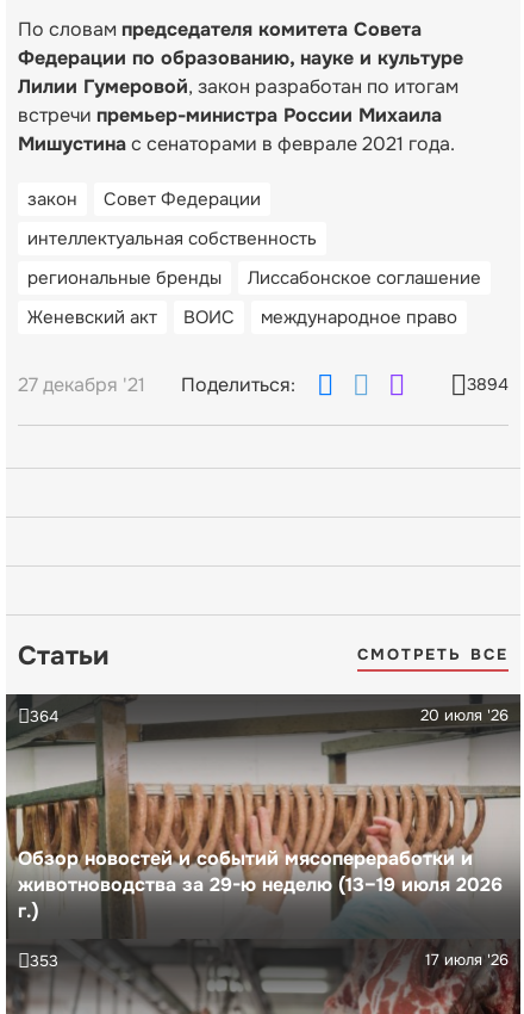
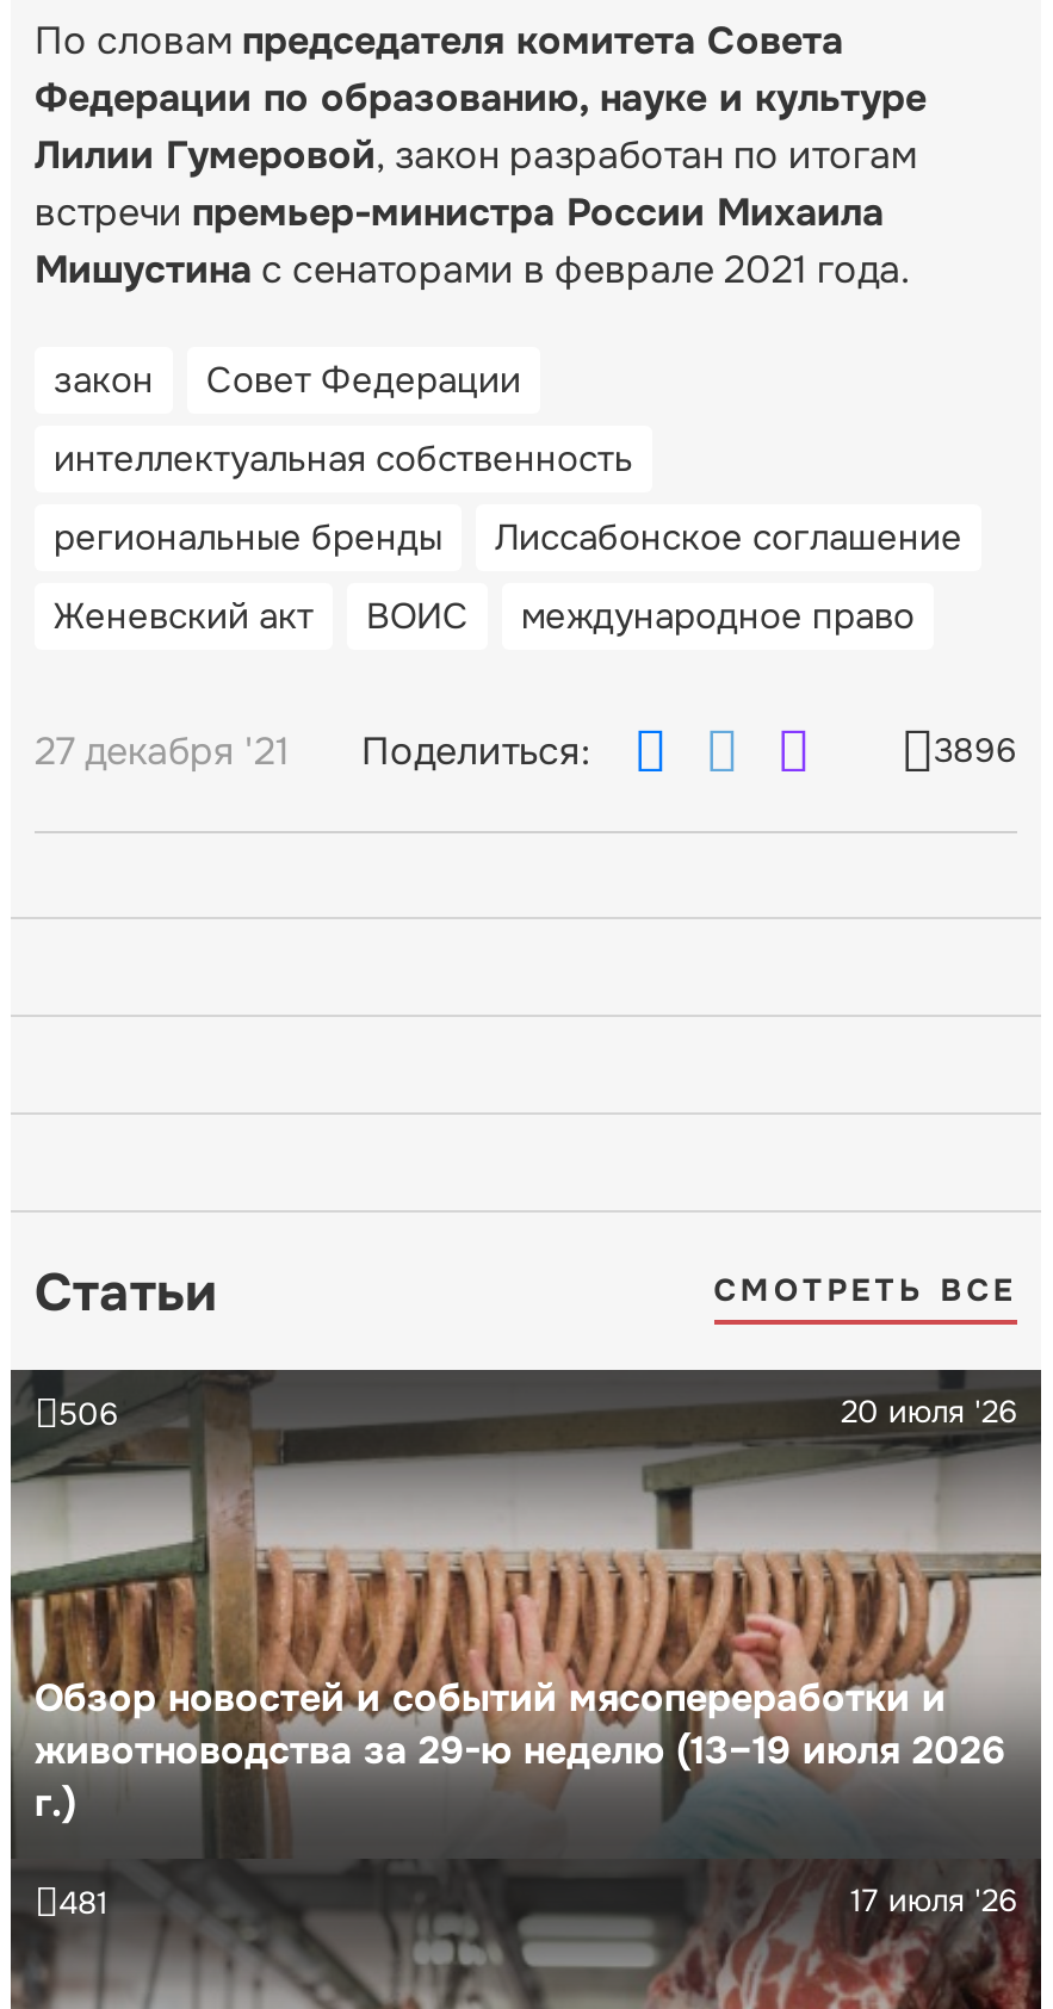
[467,374,509,395] 3894 -> [934,729,1017,772] 3896
[30,706,58,726] 364 -> [58,1394,118,1434] 506
[30,951,58,971] 353 -> [58,1882,109,1923] 481

